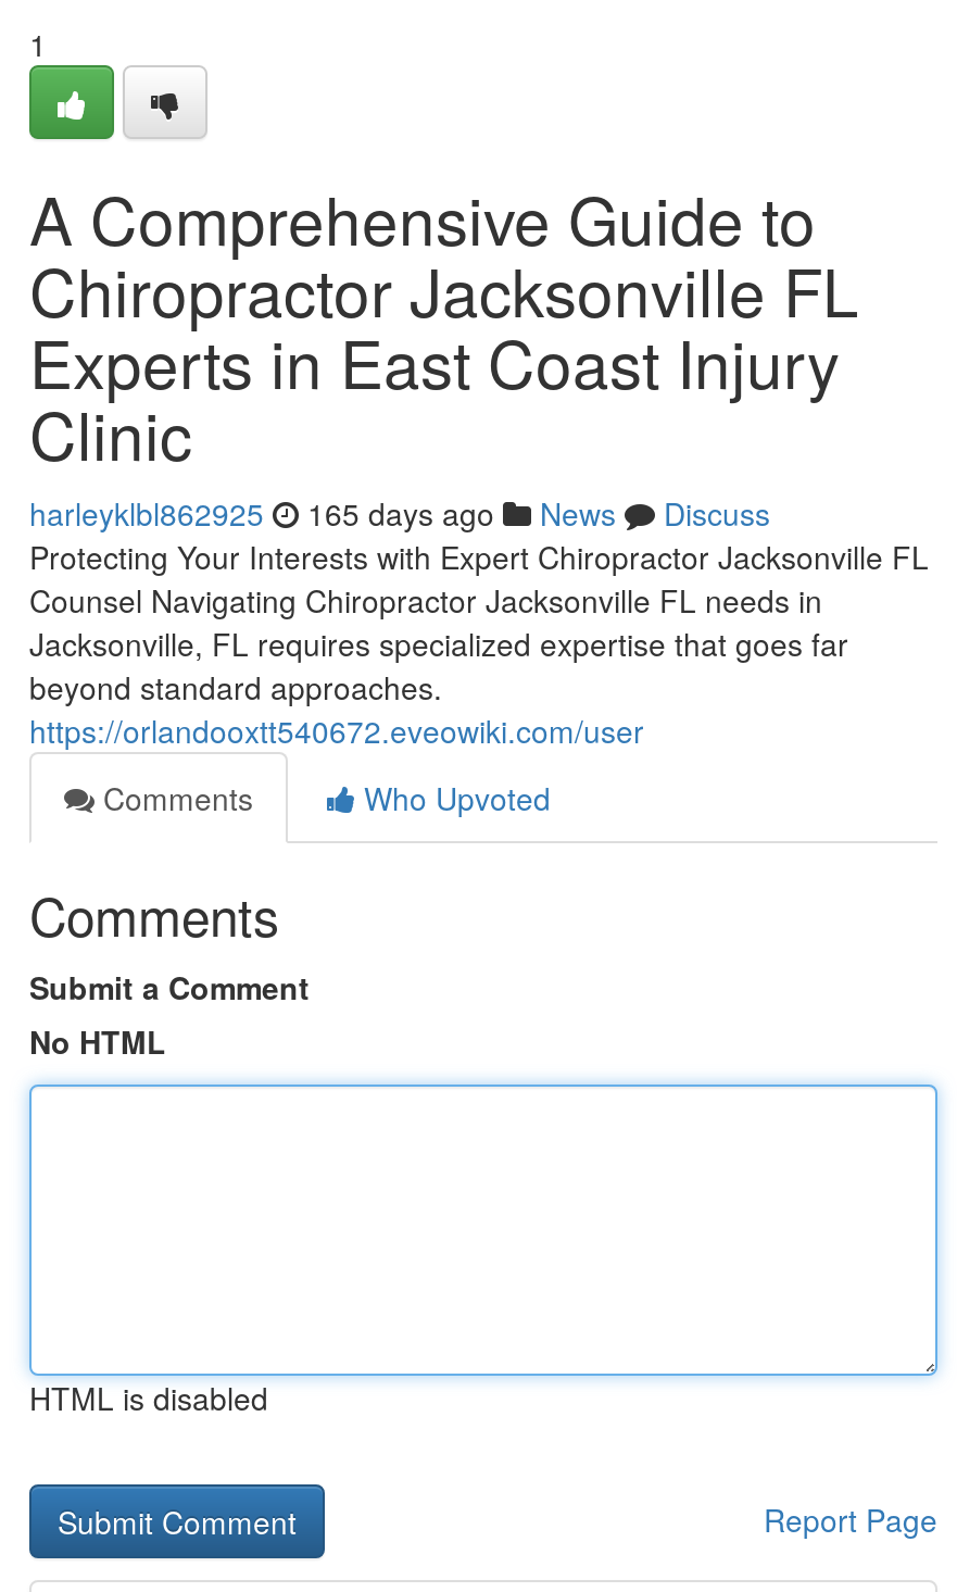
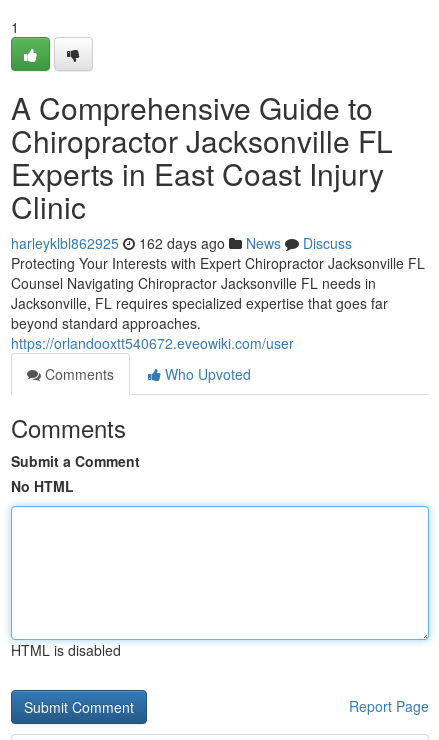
[29,491,770,535] harleyklbl862925 165 days ago News Discuss -> [11,233,352,253] harleyklbl862925 162 days ago News Discuss

